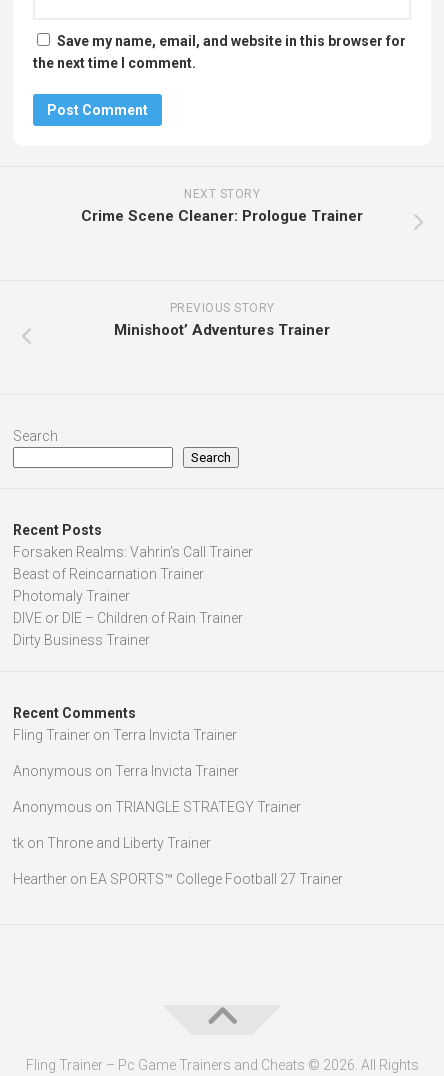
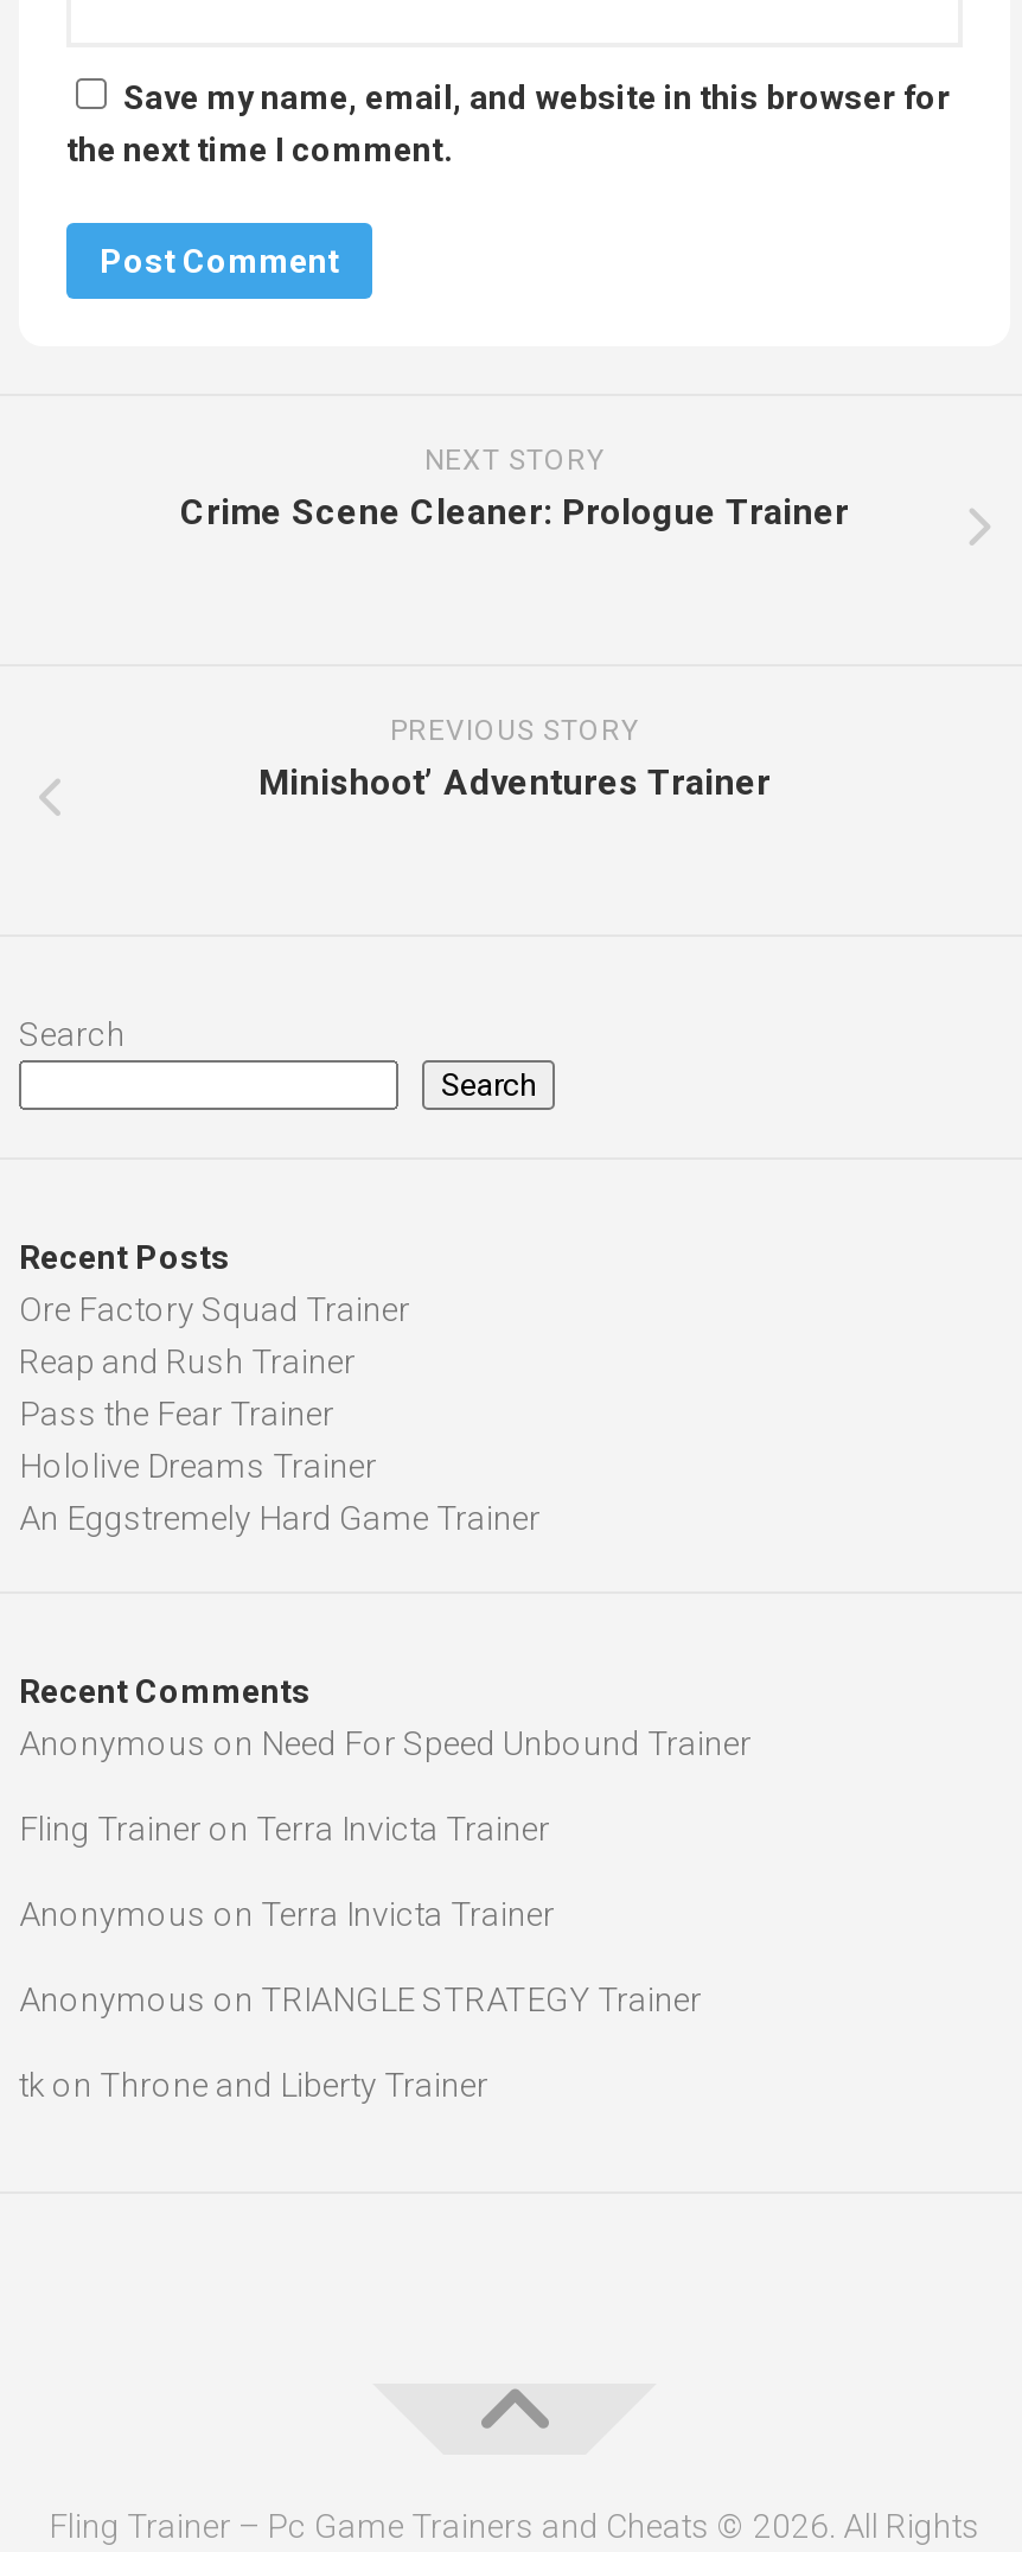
[13,543,253,647] Forsaken Realms: Vahrin’s Call Trainer | Beast of Reincarnation Trainer | Photomaly Trainer | DIVE or DIE – Children of Rain Trainer | Dirty Business Trainer -> [19,1289,541,1536] Ore Factory Squad Trainer | Reap and Rush Trainer | Pass the Fear Trainer | Hololive Dreams Trainer | An Eggstremely Hard Game Trainer
none -> [19,1723,752,1761] Anonymous on Need For Speed Unbound Trainer
moved [13,726,301,850] -> [19,1808,702,2103]: Fling Trainer on Terra Invicta Trainer | Anonymous on Terra Invicta Trainer | Anonymous on TRIANGLE STRATEGY Trainer | tk on Throne and Liberty Trainer
[13,870,343,886] Hearther on EA SPORTS™ College Football 27 Trainer -> none

